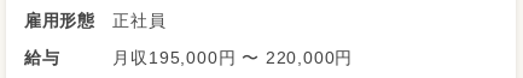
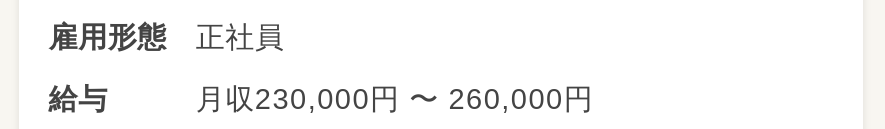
[113,48,353,67] 月収195,000円 〜 220,000円 -> [196,83,593,115] 月収230,000円 〜 260,000円

